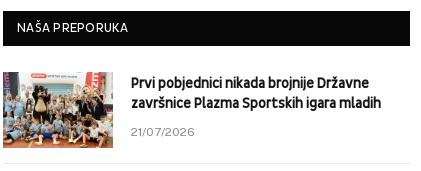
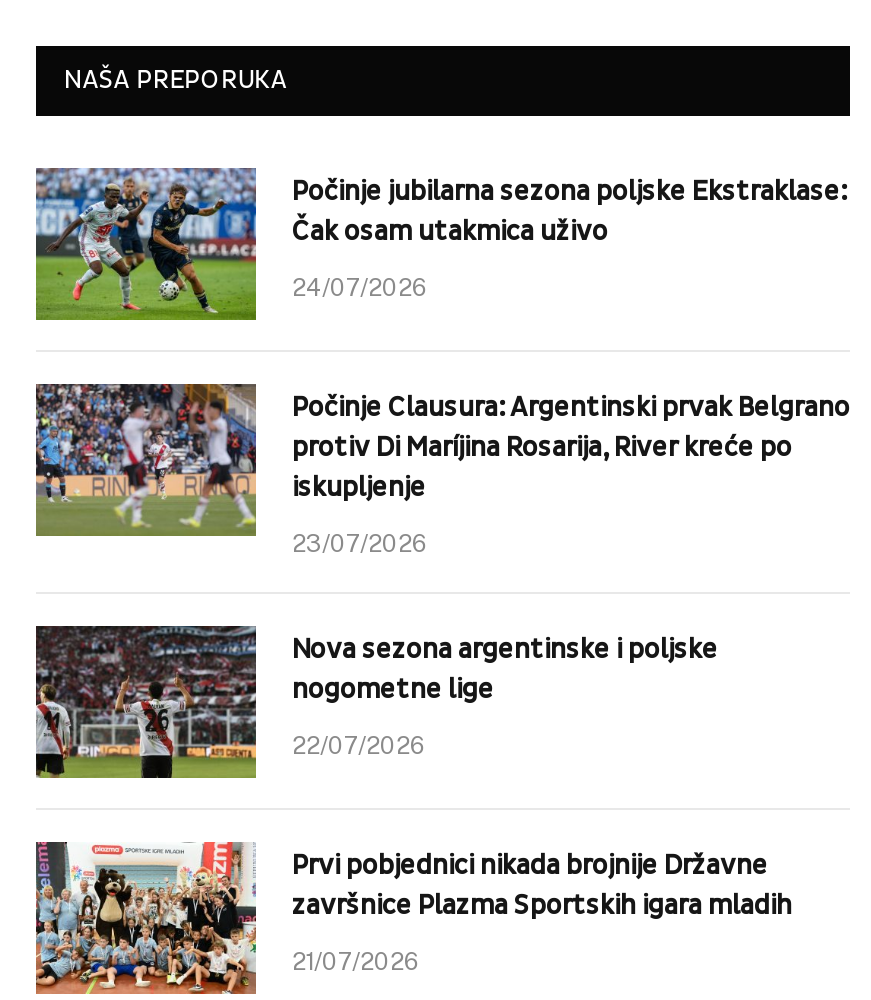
none -> [34,382,850,760] [image] | Počinje Clausura: Argentinski prvak Belgrano | protiv Di Maríjina Rosarija, River kreće po | iskupljenje | 23/07/2026 | Nova sezona argentinske i poljske | nogometne lige | 22/07/2026
none -> [34,624,258,780] [image]
none -> [36,166,846,322] [image] | Počinje jubilarna sezona poljske Ekstraklase: | Čak osam utakmica uživo | 24/07/2026

